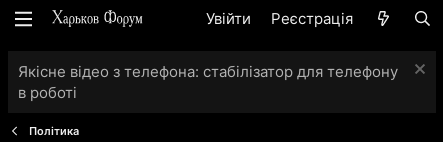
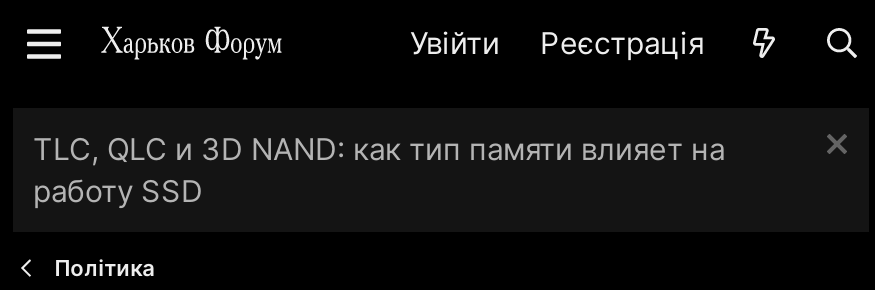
[18,62,398,102] Якісне відео з телефона: стабілізатор для телефону | в роботі -> [33,130,725,210] TLC, QLC и 3D NAND: как тип памяти влияет на | работу SSD

